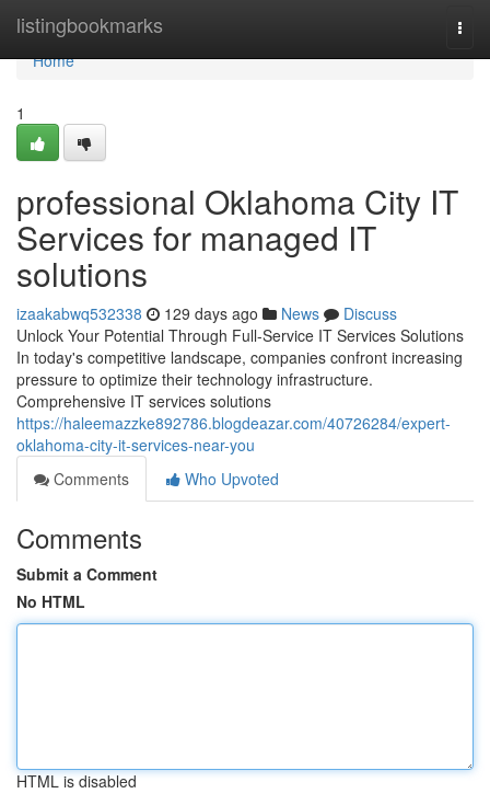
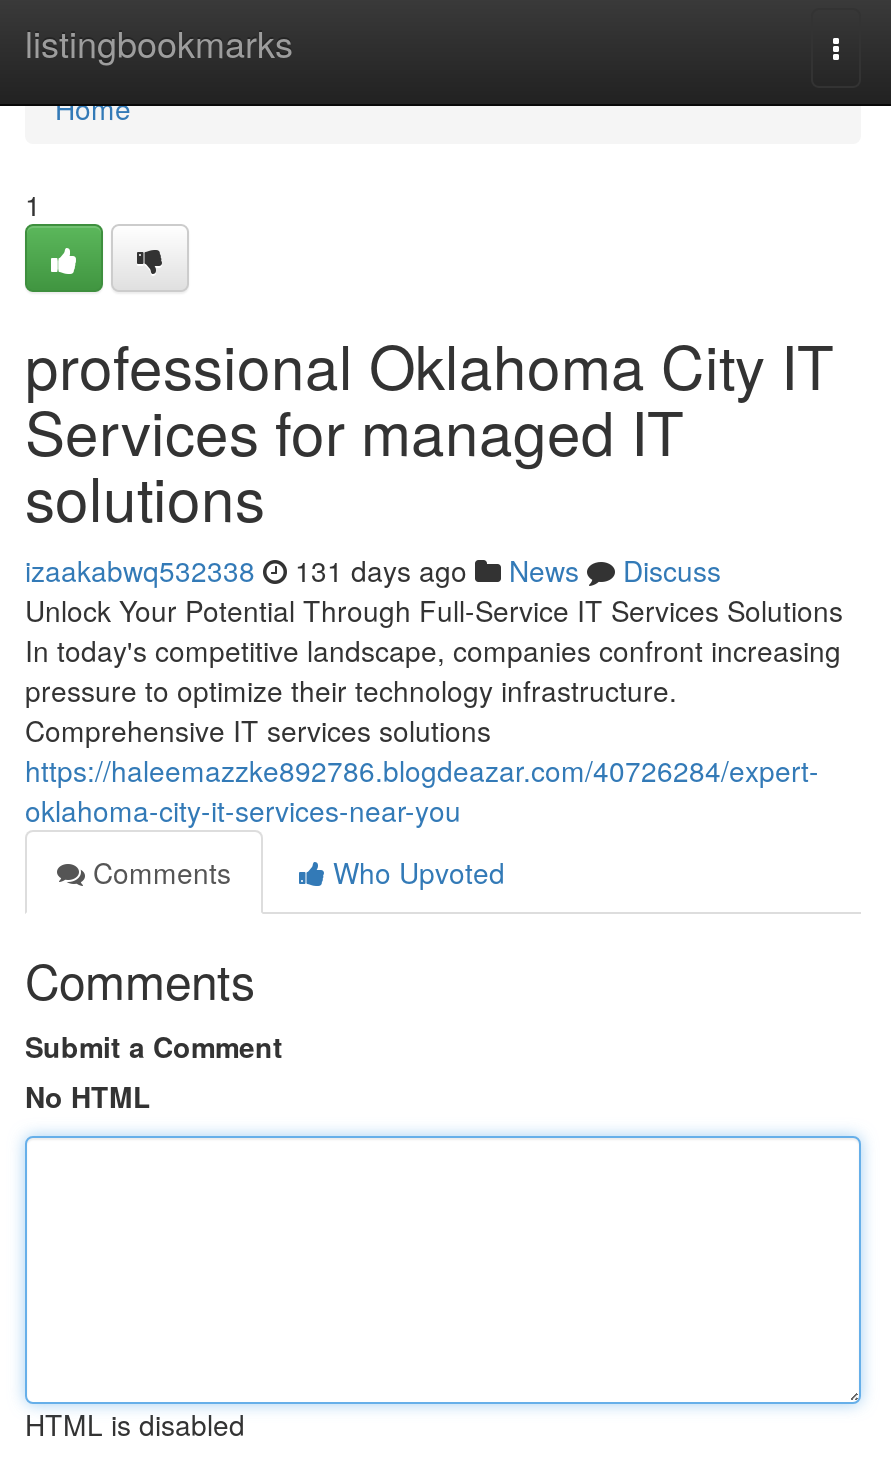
[16,302,397,324] izaakabwq532338 129 days ago News Discuss -> [25,550,721,590] izaakabwq532338 131 days ago News Discuss

